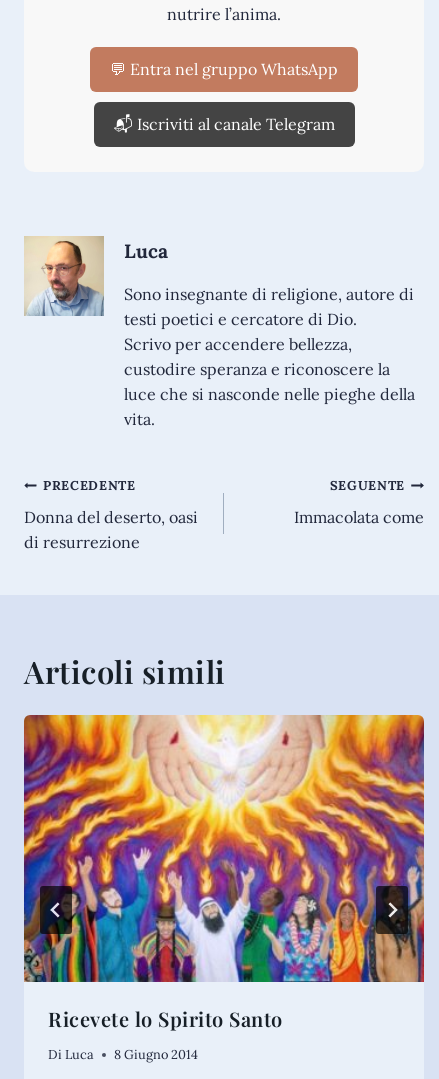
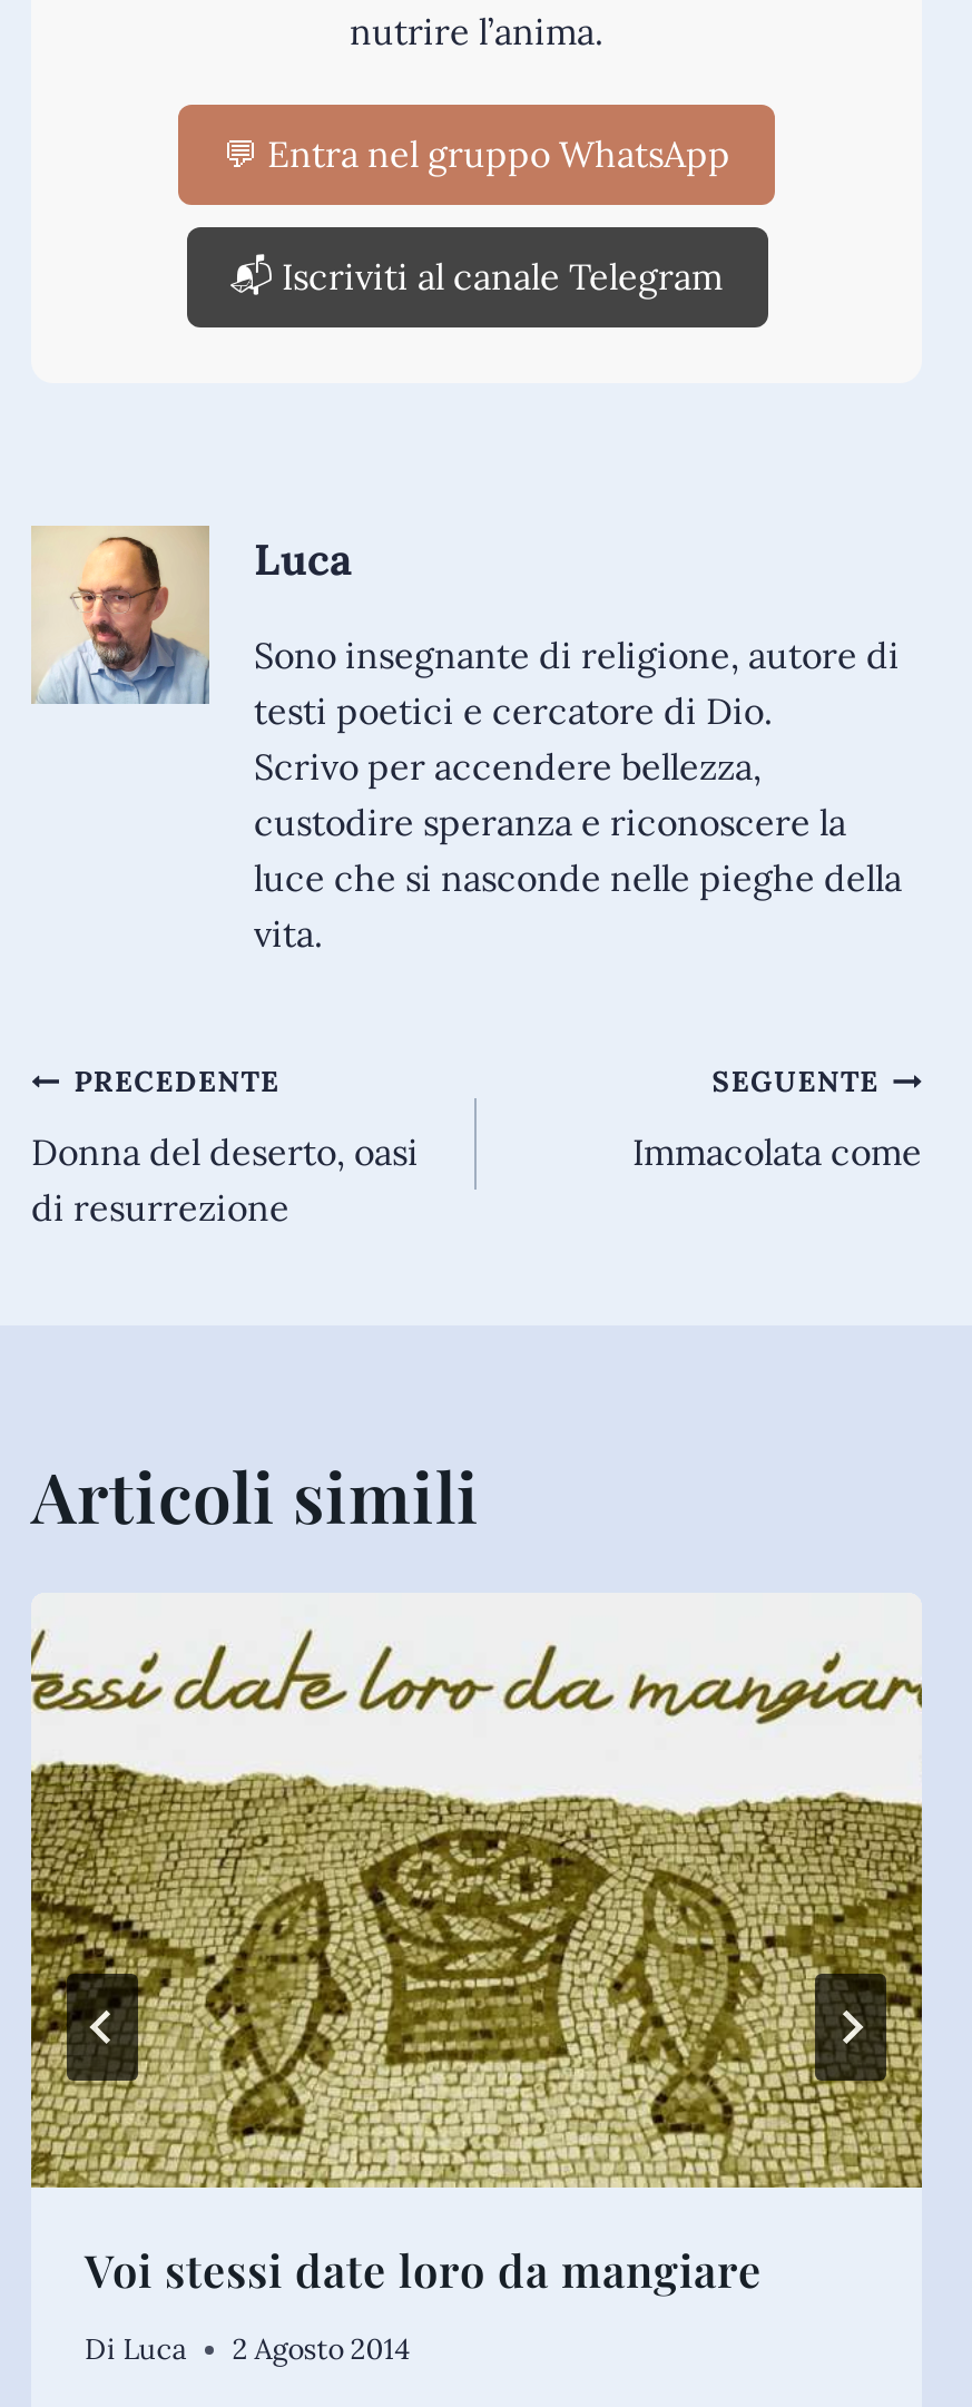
[23,714,425,1032] [image] | Ricevete lo Spirito Santo -> [29,1593,924,2299] [image] | Voi stessi date loro da mangiare
[48,1046,198,1063] Di Luca 8 Giugno 2014 -> [85,2329,410,2367] Di Luca 2 Agosto 2014

